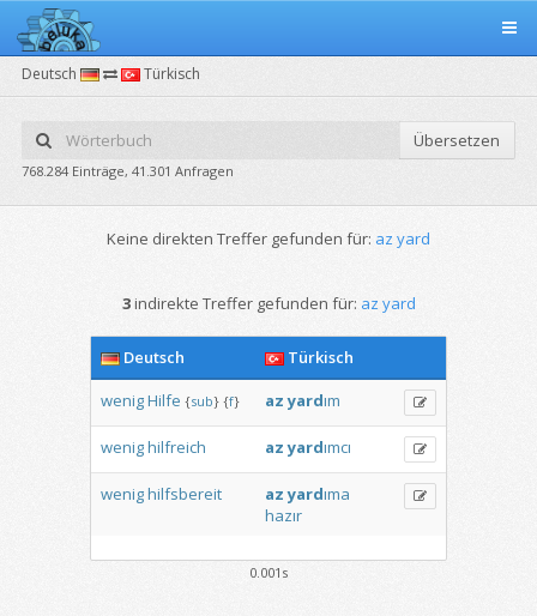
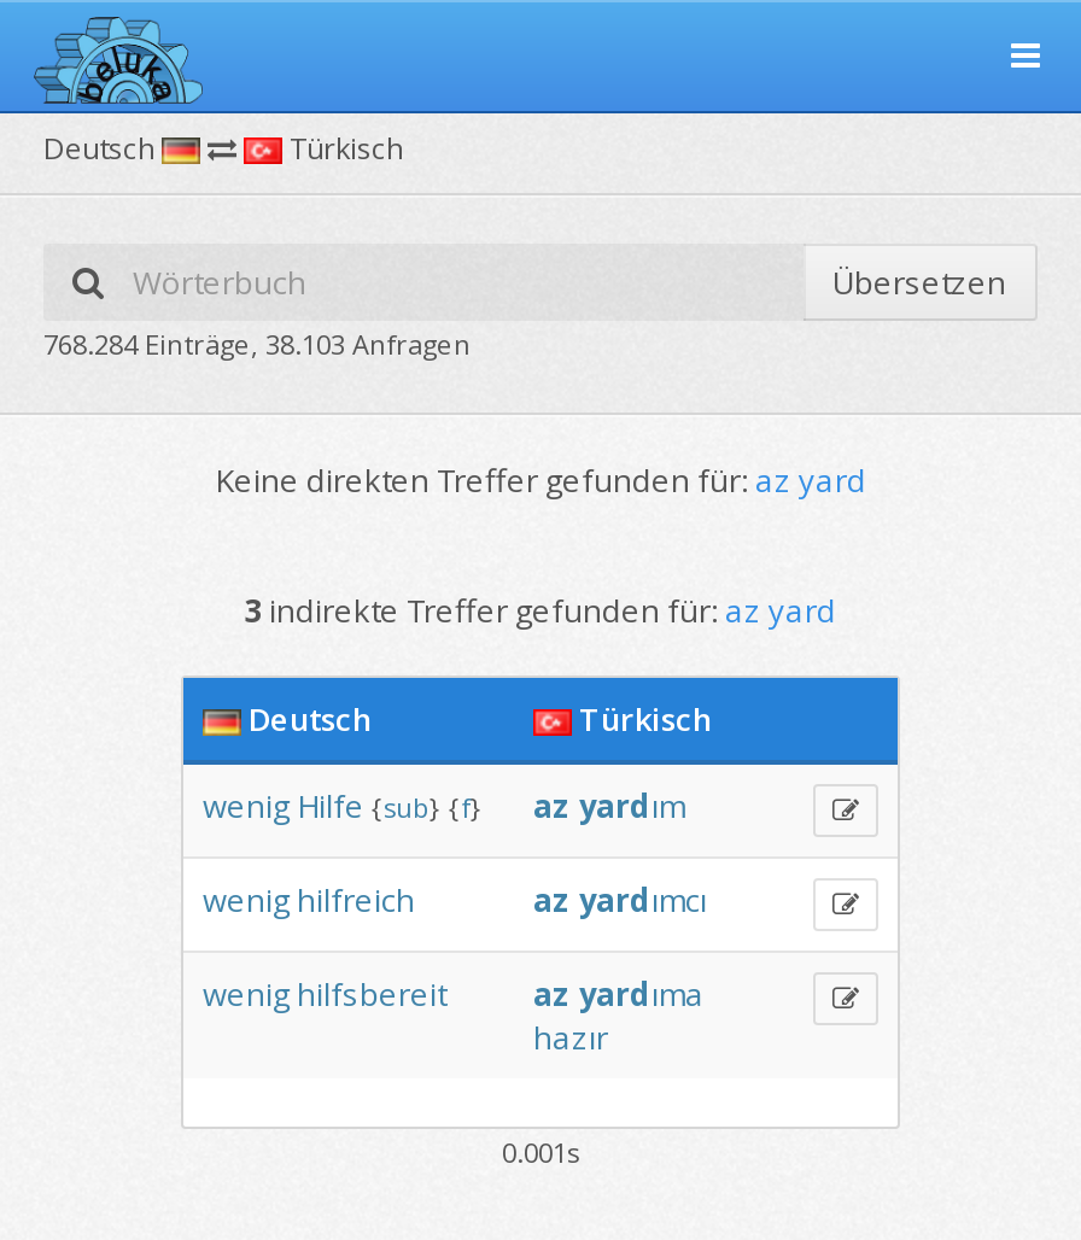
[22,162,234,180] 768.284 Einträge, 41.301 Anfragen -> [43,326,471,362] 768.284 Einträge, 38.103 Anfragen

